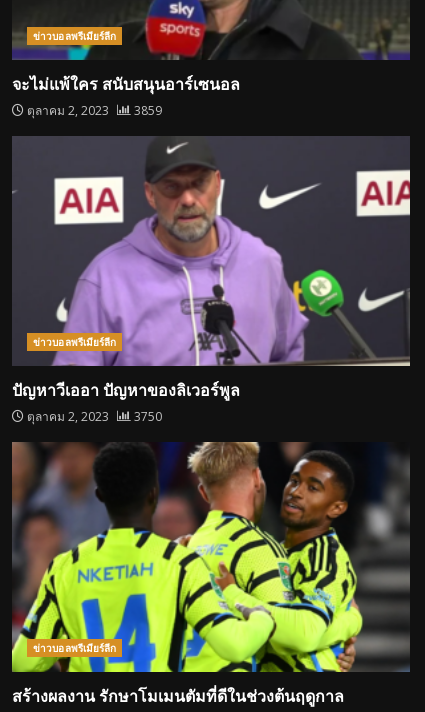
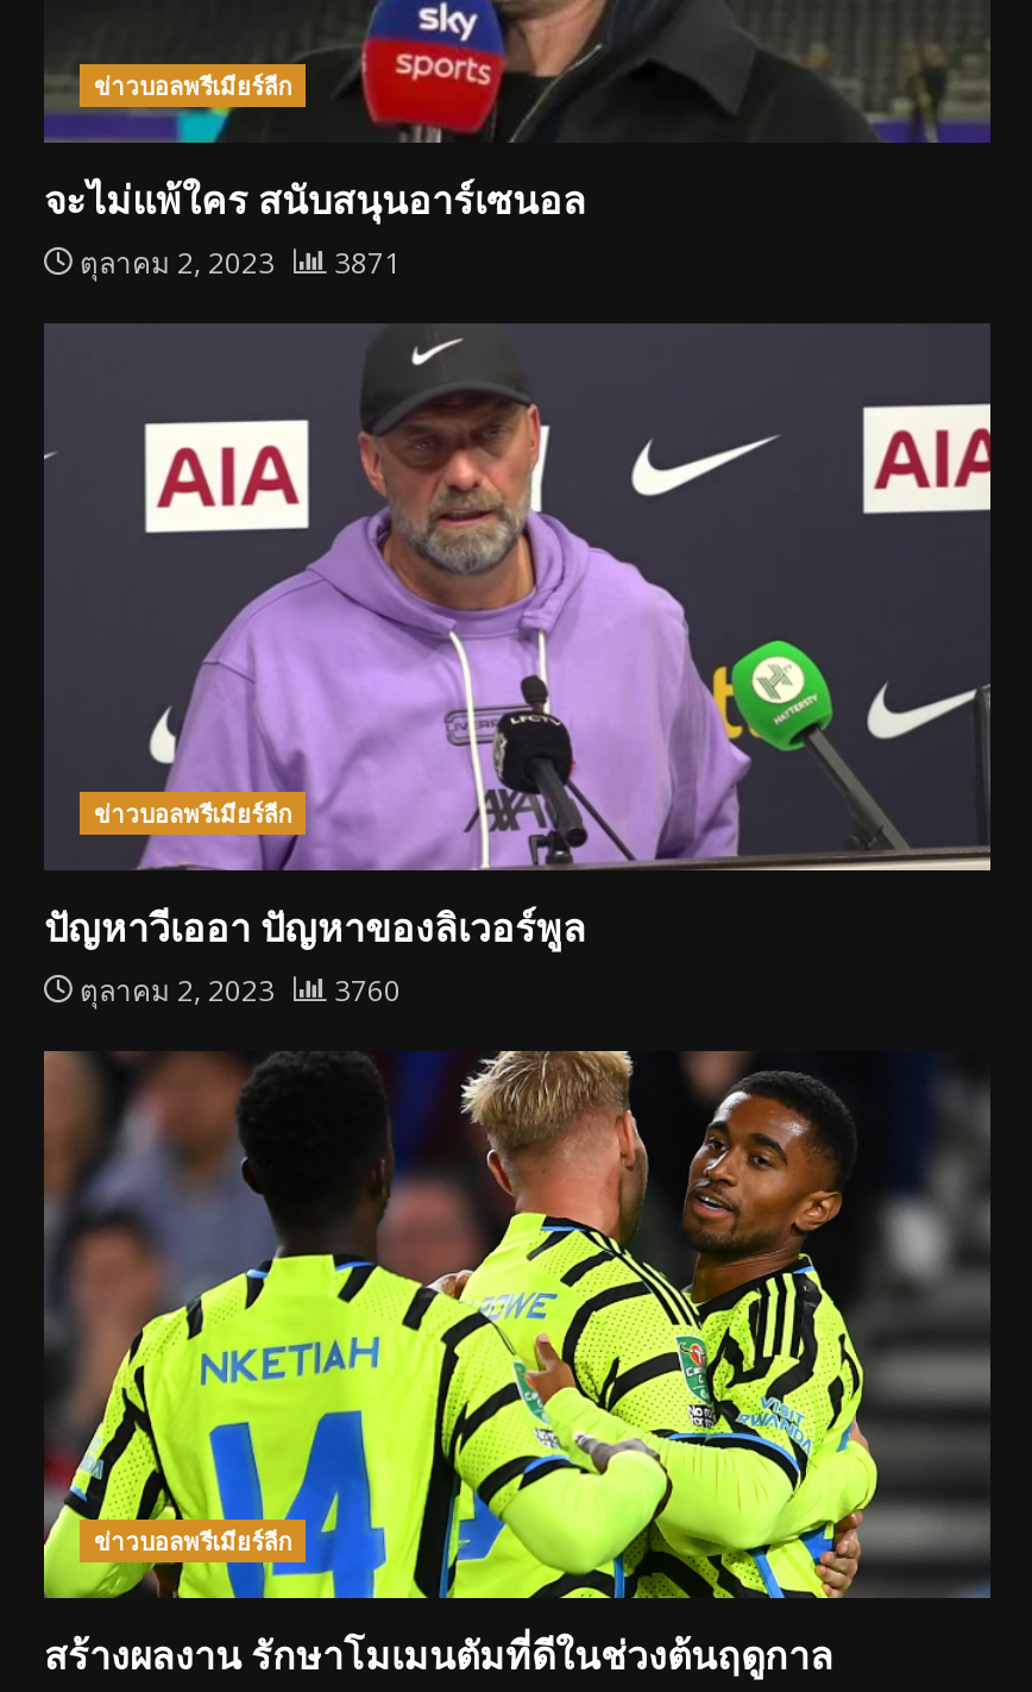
[24,102,162,119] ตุลาคม 2, 2023 3859 -> [73,242,401,283] ตุลาคม 2, 2023 3871
[24,408,162,425] ตุลาคม 2, 2023 3750 -> [73,970,401,1010] ตุลาคม 2, 2023 3760

